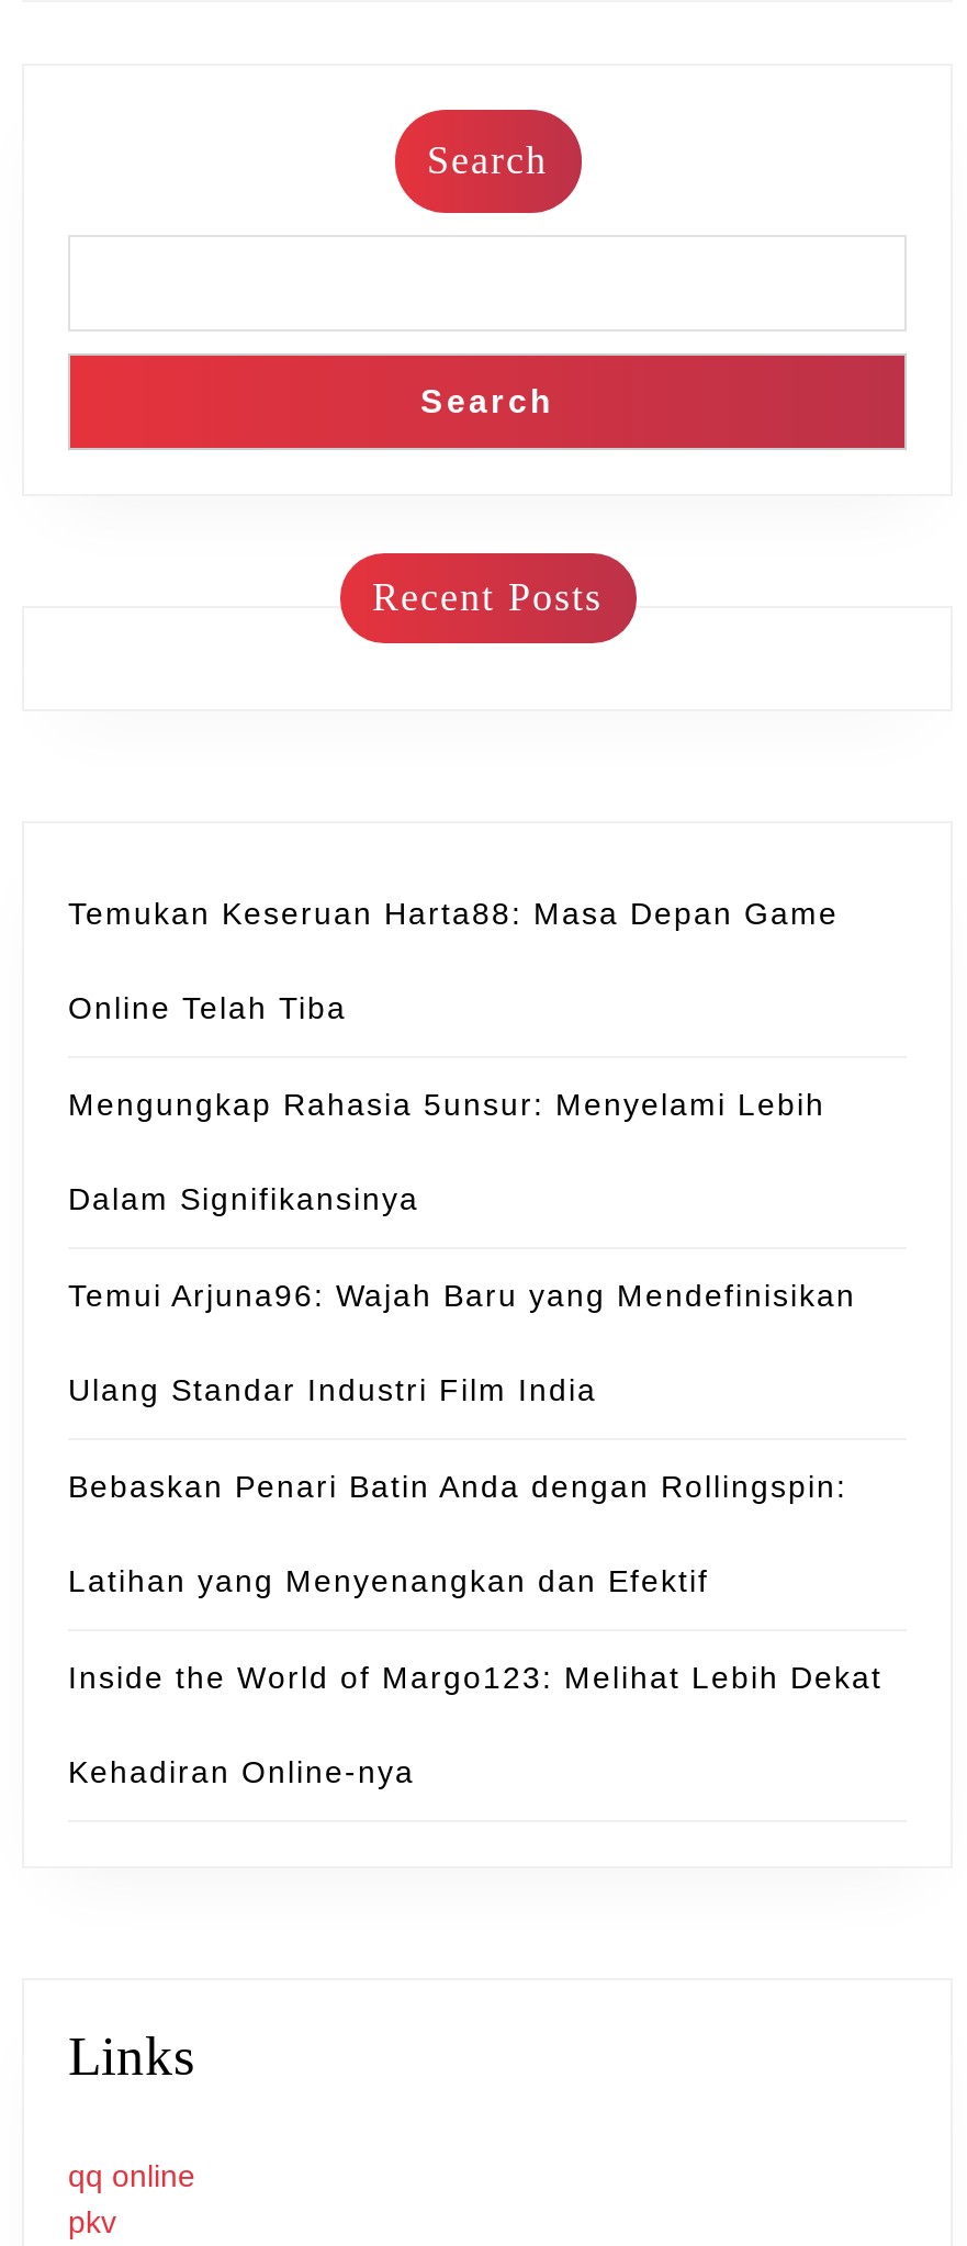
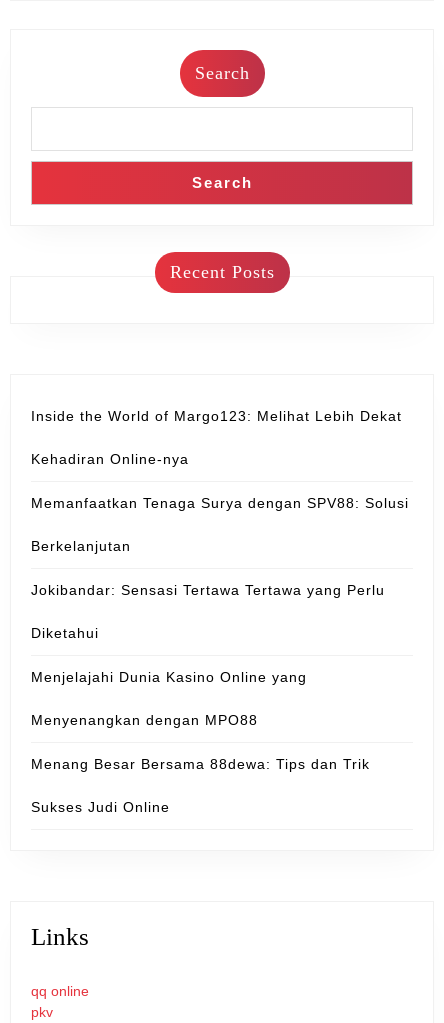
[68,896,856,1598] Temukan Keseruan Harta88: Masa Depan Game | Online Telah Tiba | Mengungkap Rahasia 5unsur: Menyelami Lebih | Dalam Signifikansinya | Temui Arjuna96: Wajah Baru yang Mendefinisikan | Ulang Standar Industri Film India | Bebaskan Penari Batin Anda dengan Rollingspin: | Latihan yang Menyenangkan dan Efektif -> none
moved [68,1660,882,1789] -> [31,408,402,467]: Inside the World of Margo123: Melihat Lebih Dekat | Kehadiran Online-nya
none -> [31,495,409,815] Memanfaatkan Tenaga Surya dengan SPV88: Solusi | Berkelanjutan | Jokibandar: Sensasi Tertawa Tertawa yang Perlu | Diketahui | Menjelajahi Dunia Kasino Online yang | Menyenangkan dengan MPO88 | Menang Besar Bersama 88dewa: Tips dan Trik | Sukses Judi Online

